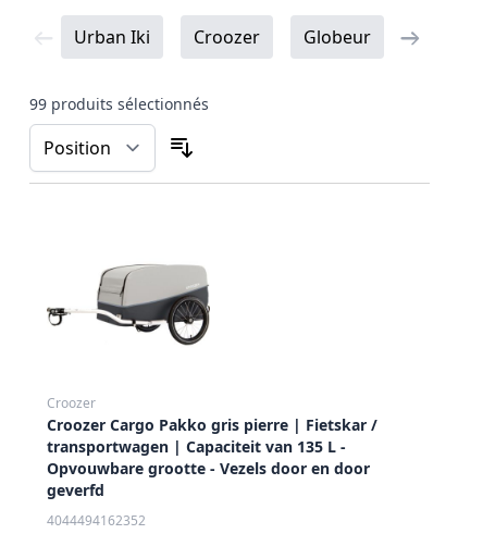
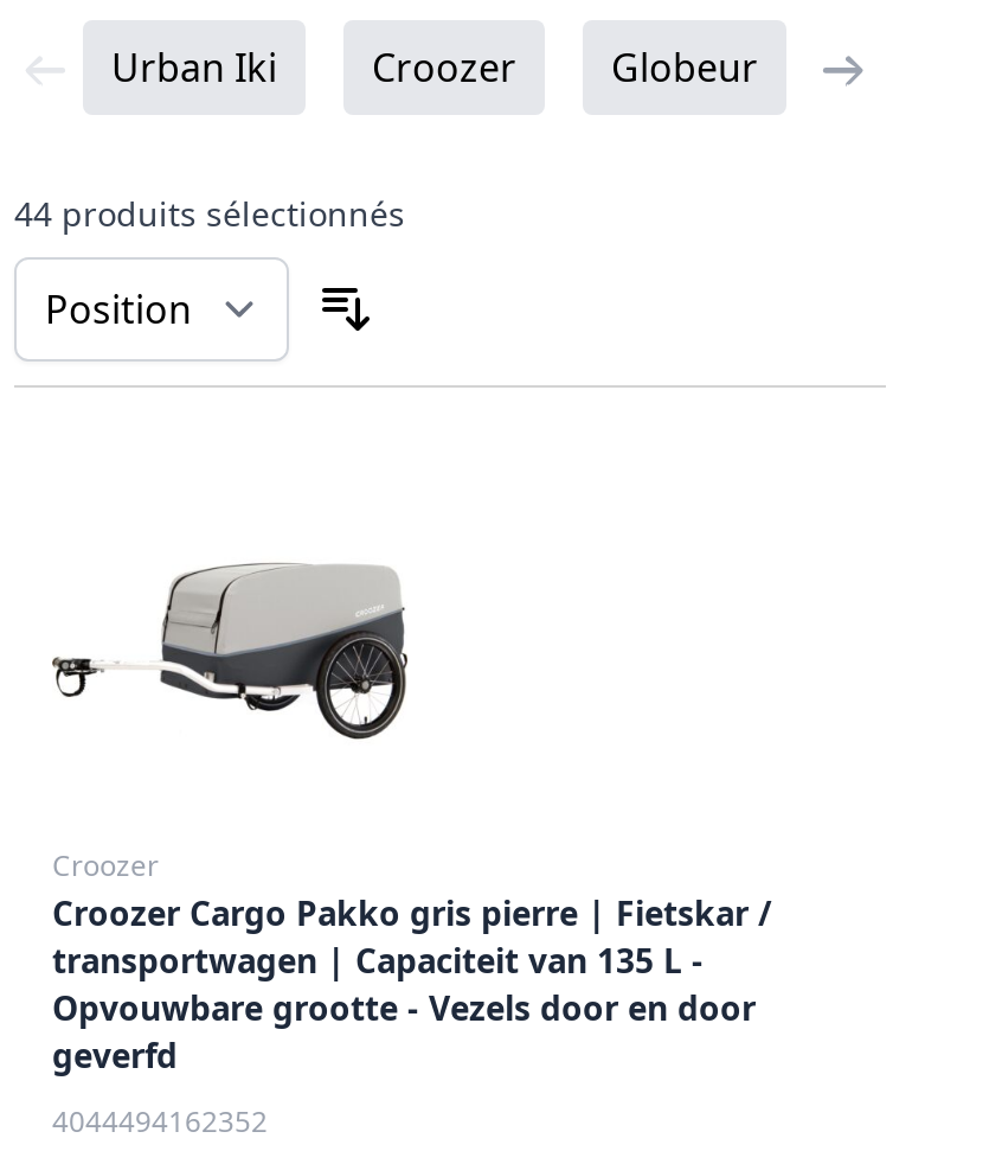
[29,94,209,114] 99 produits sélectionnés -> [14,191,405,236] 44 produits sélectionnés

